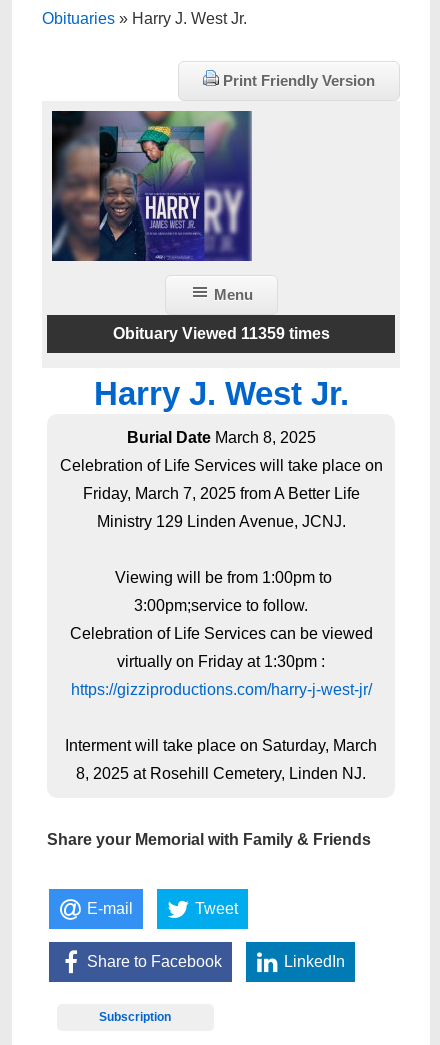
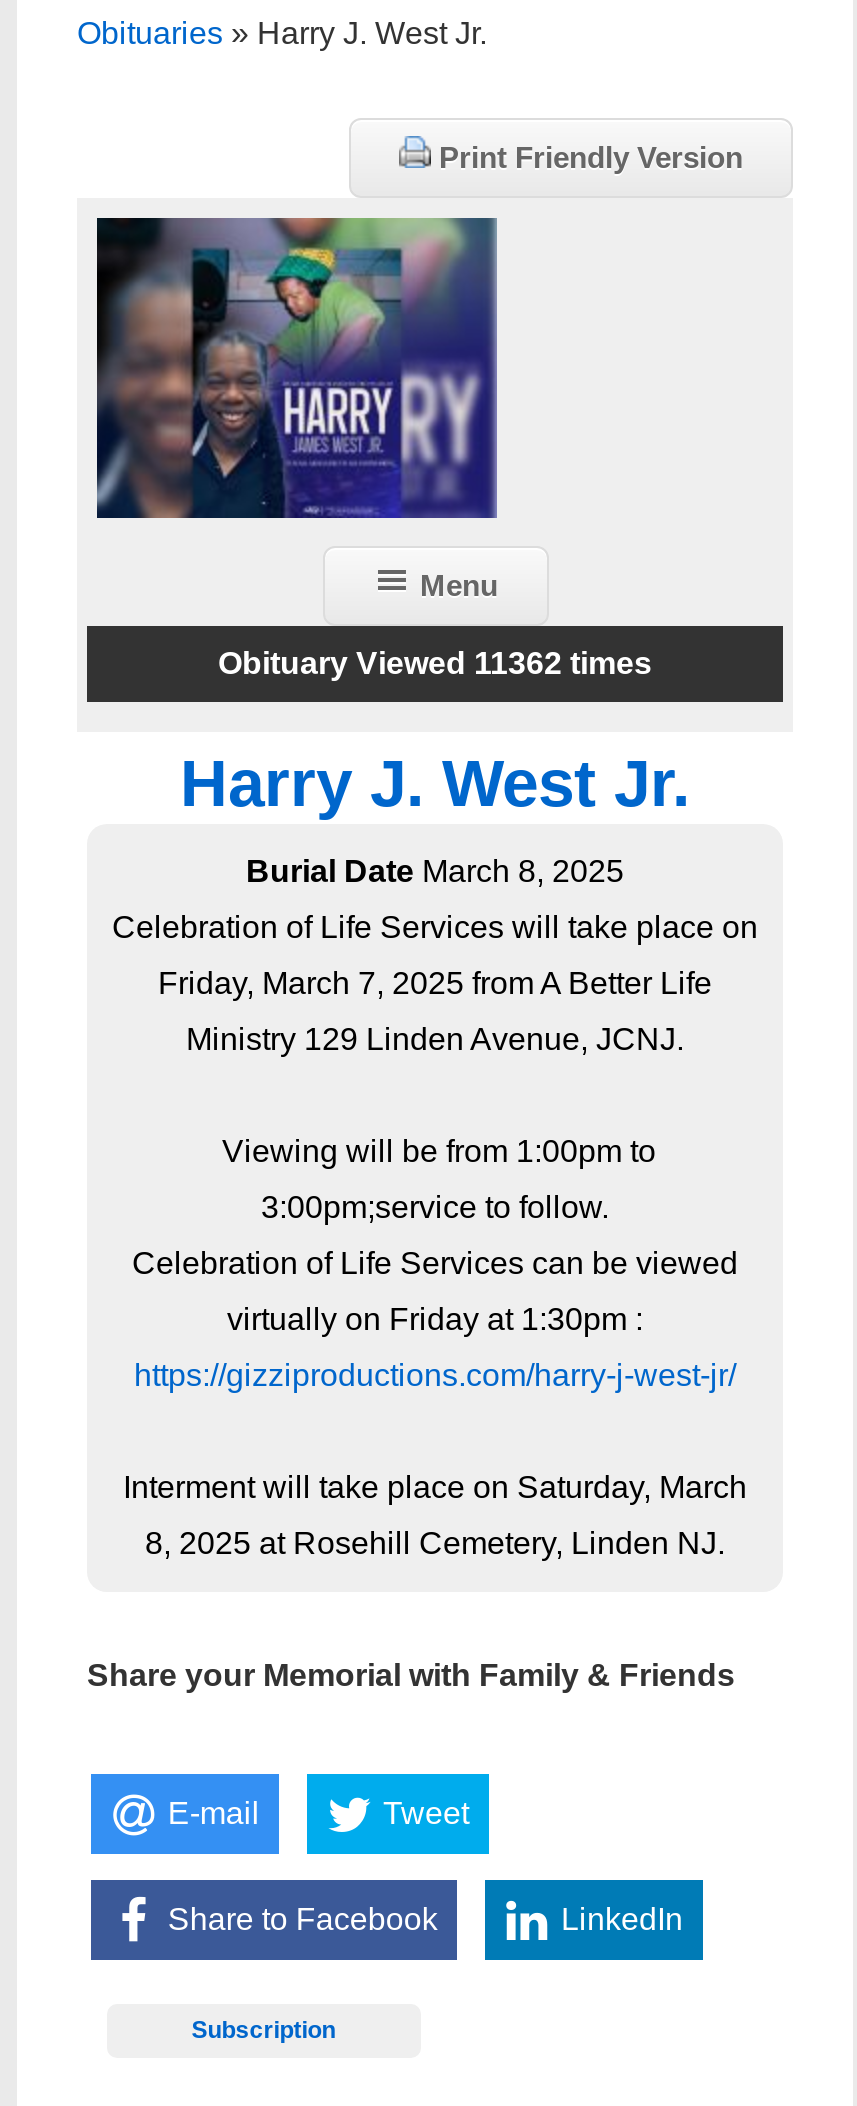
[112,325,329,342] Obituary Viewed 11359 times -> [218,646,652,680] Obituary Viewed 11362 times

